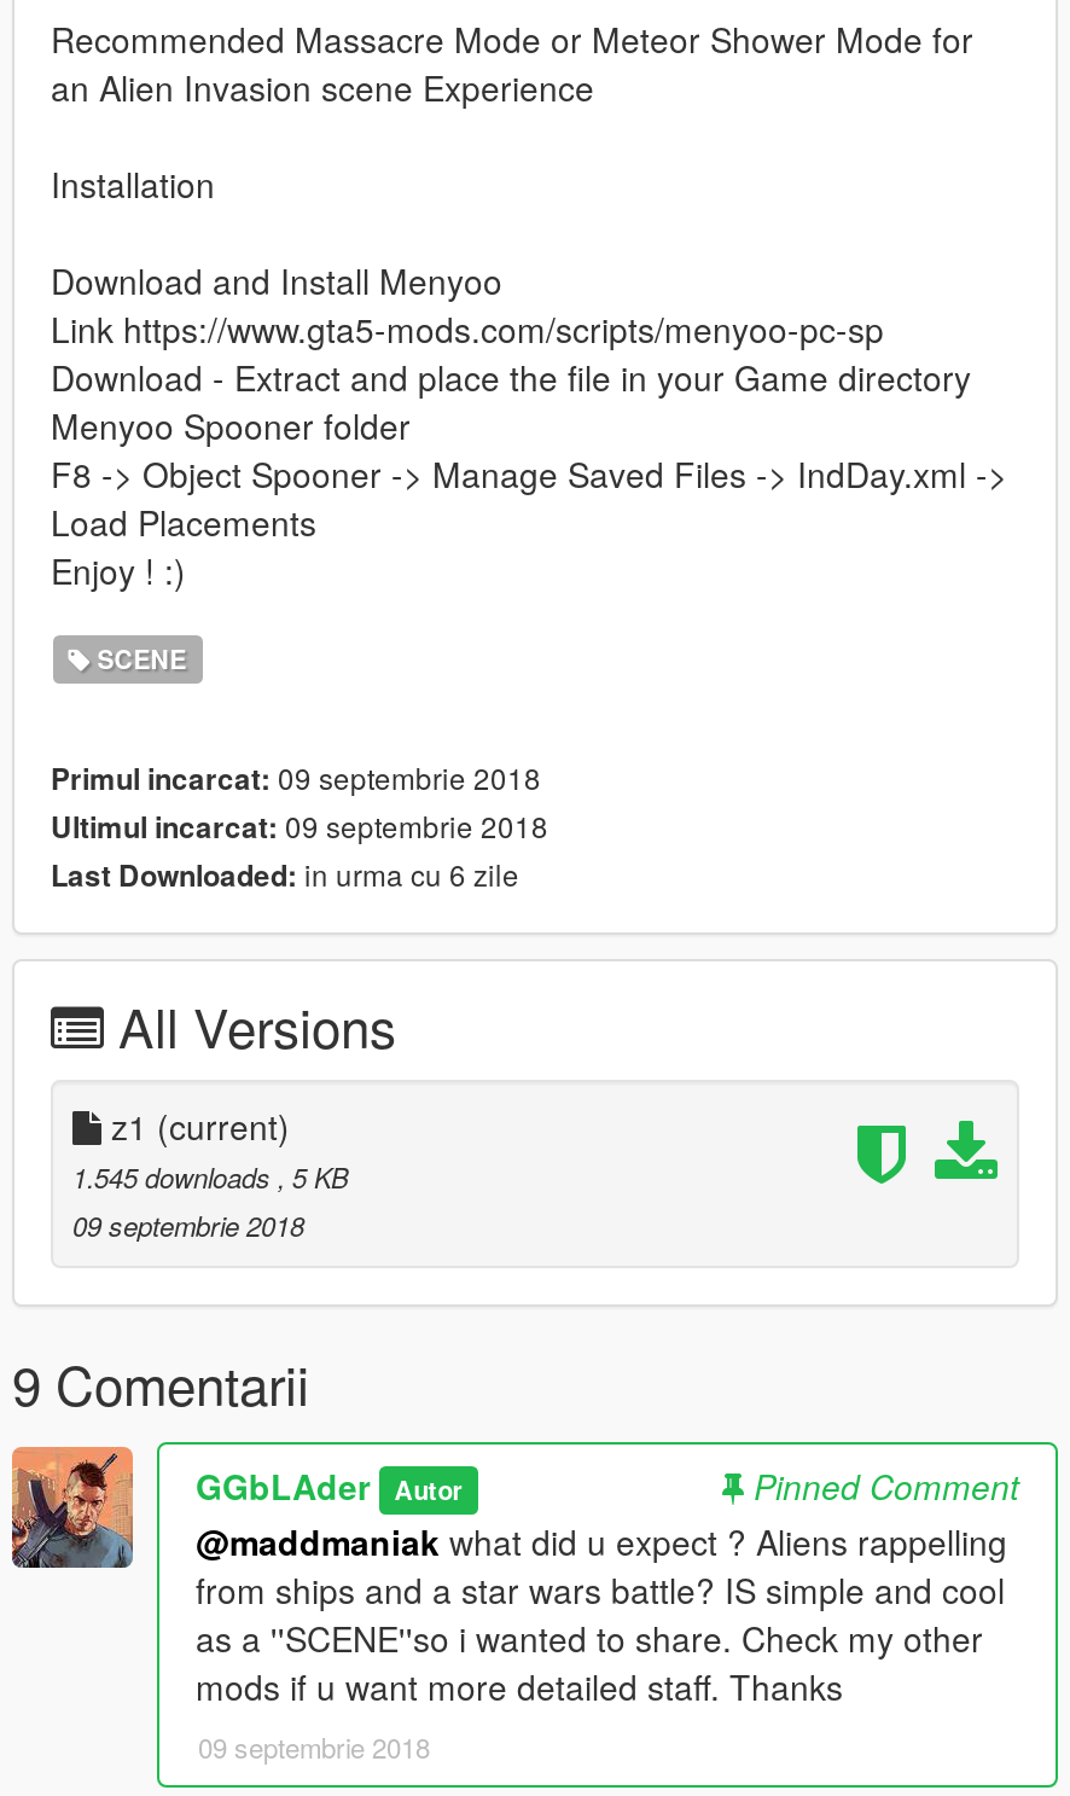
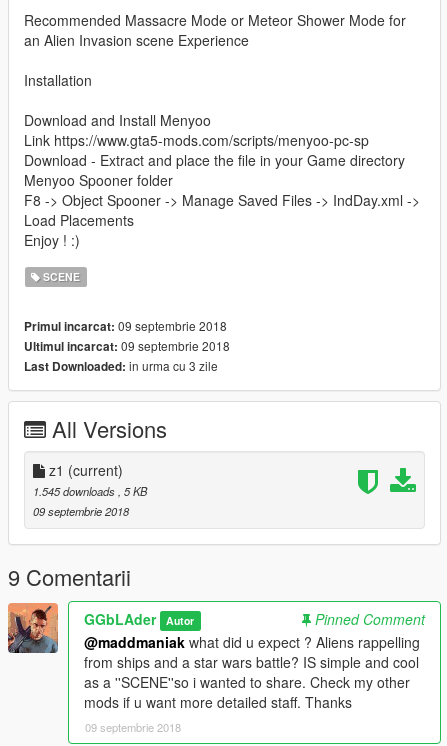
[51,853,519,897] Last Downloaded: in urma cu 6 zile -> [24,357,218,375] Last Downloaded: in urma cu 3 zile

